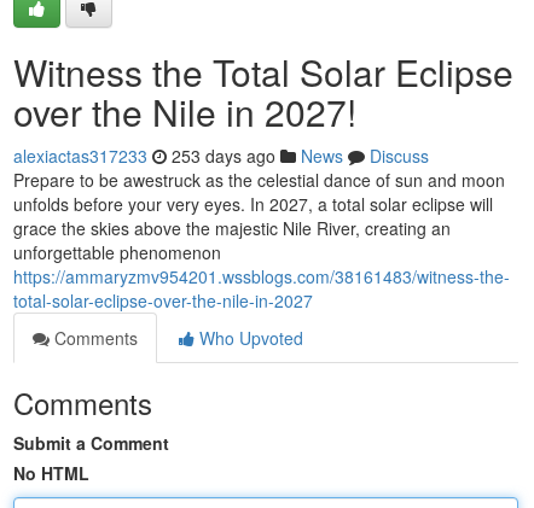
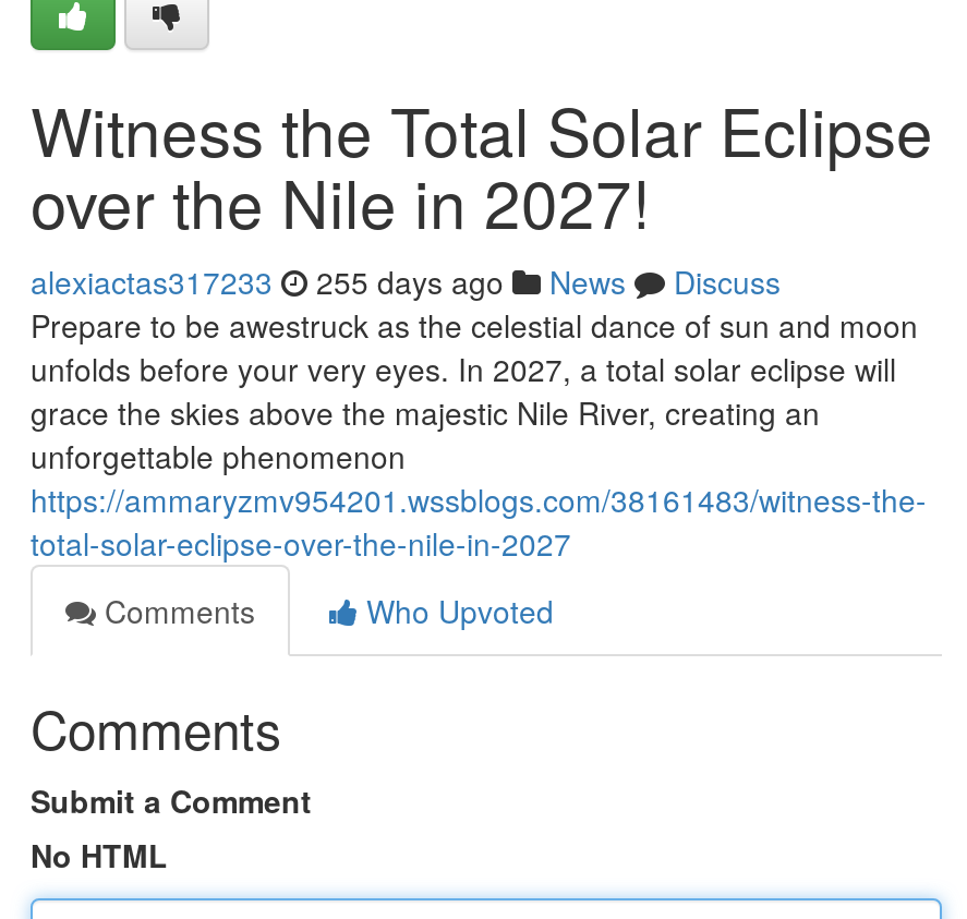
[13,144,429,168] alexiactas317233 253 days ago News Discuss -> [31,259,781,303] alexiactas317233 255 days ago News Discuss

